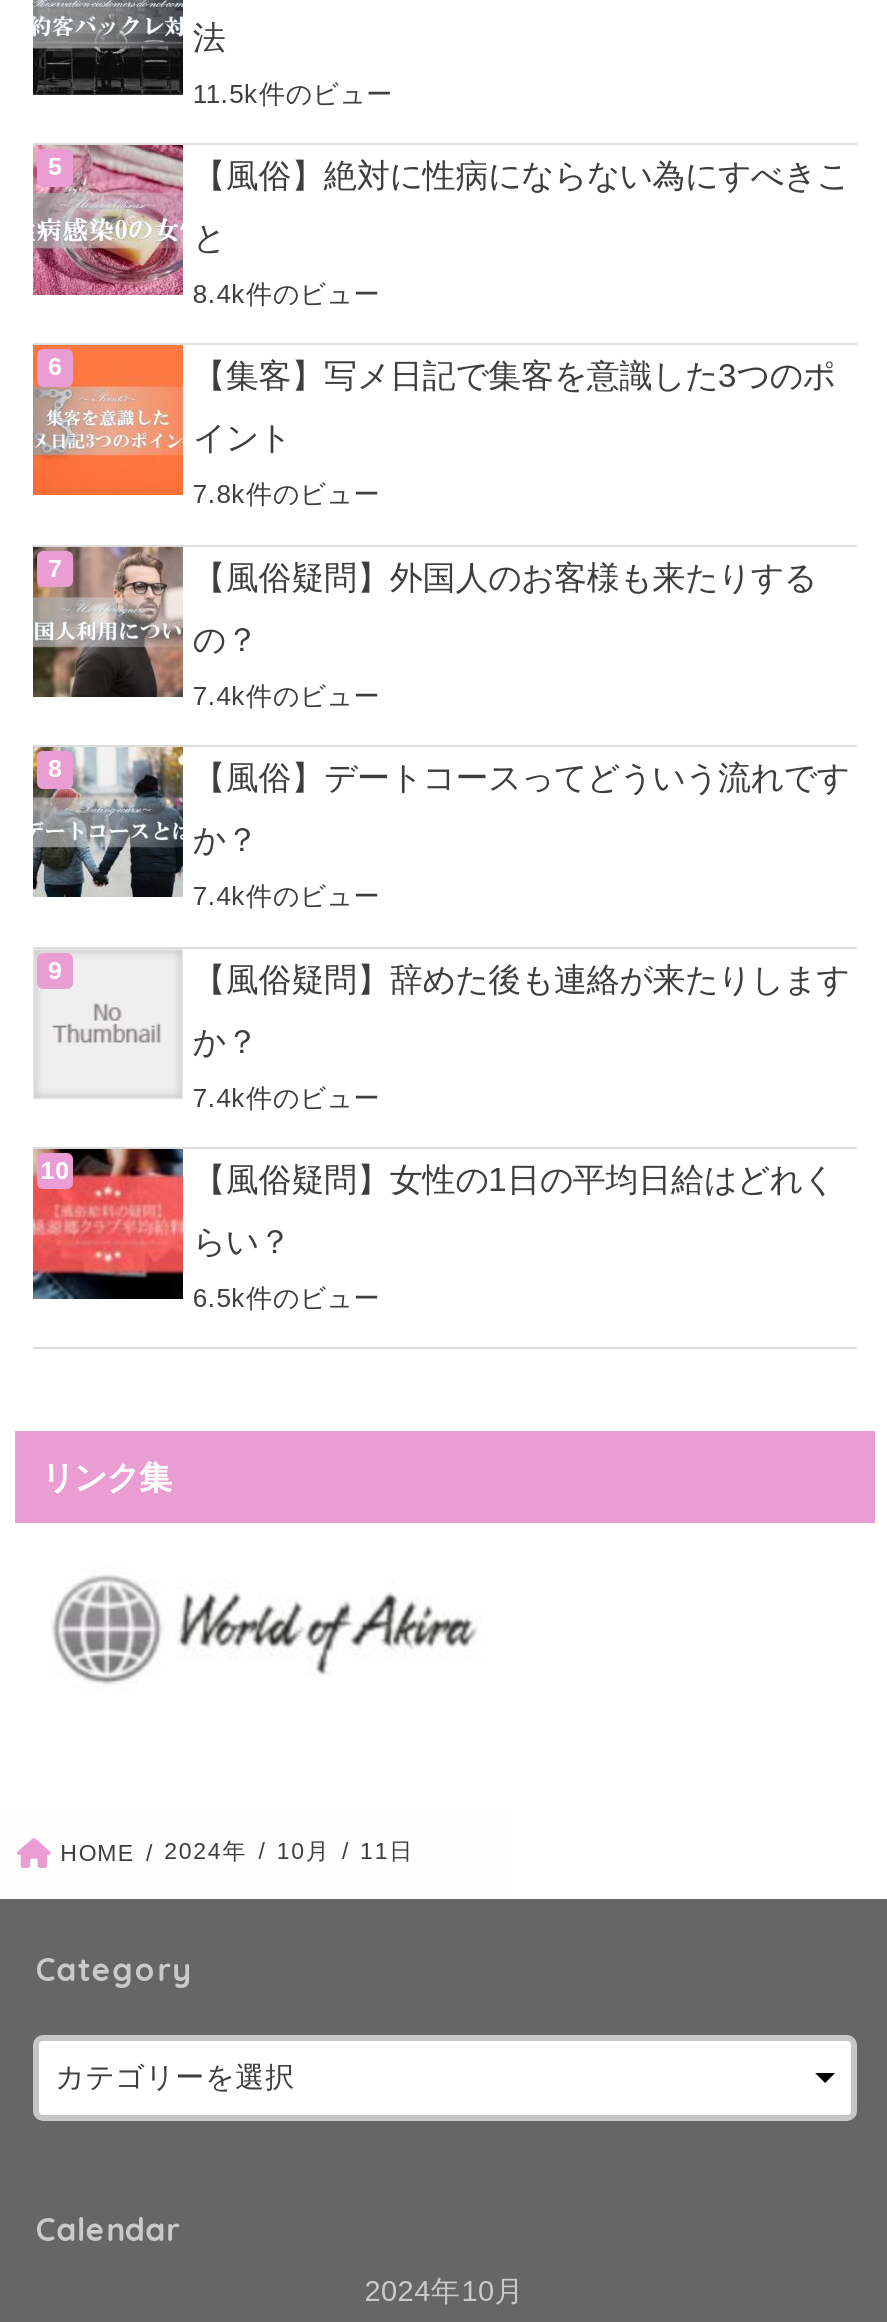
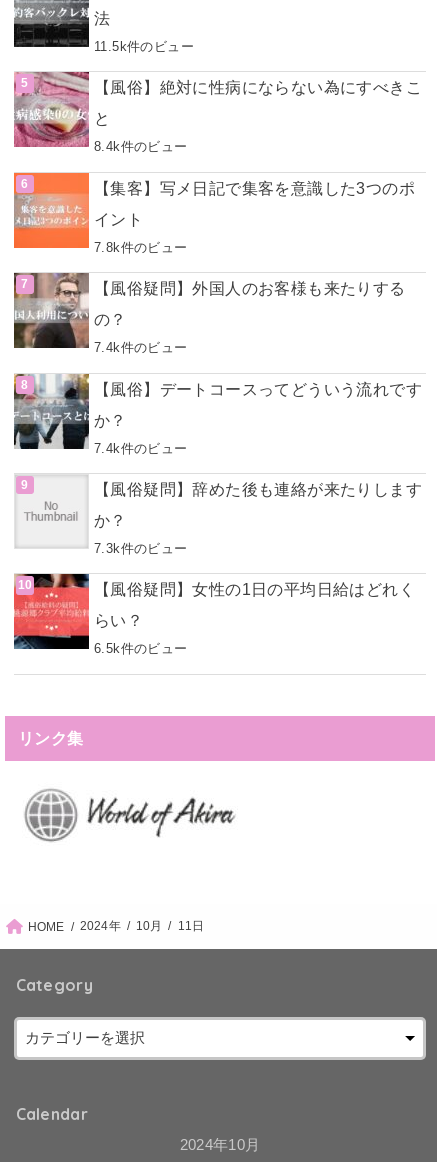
[193,1082,380,1112] 7.4k件のビュー -> [94,541,188,556] 7.3k件のビュー

